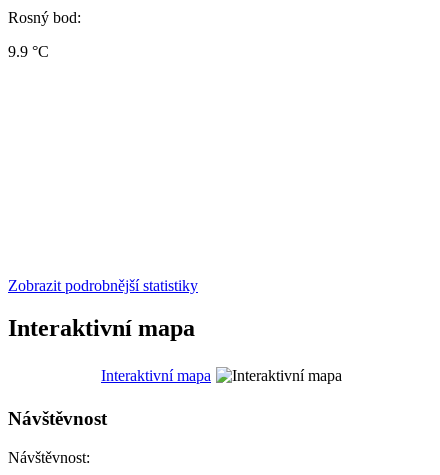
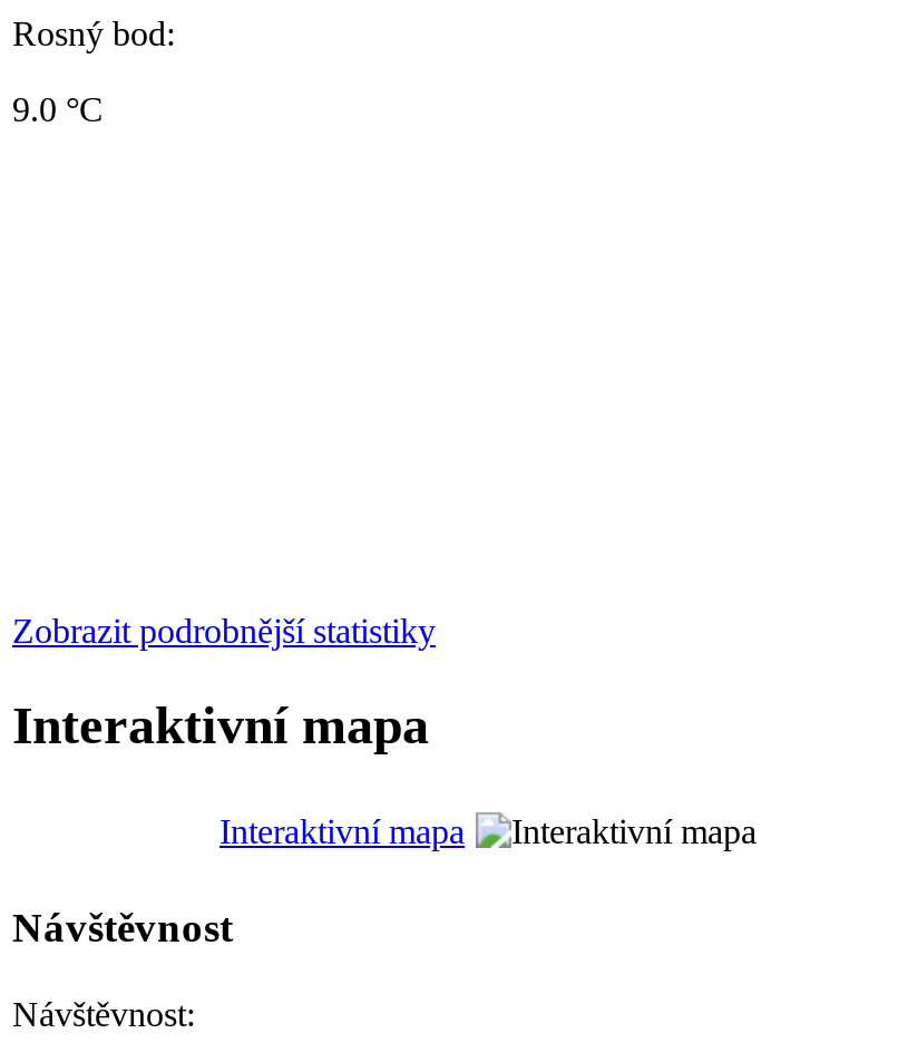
[8,43,49,60] 9.9 °C -> [12,90,104,128] 9.0 °C

